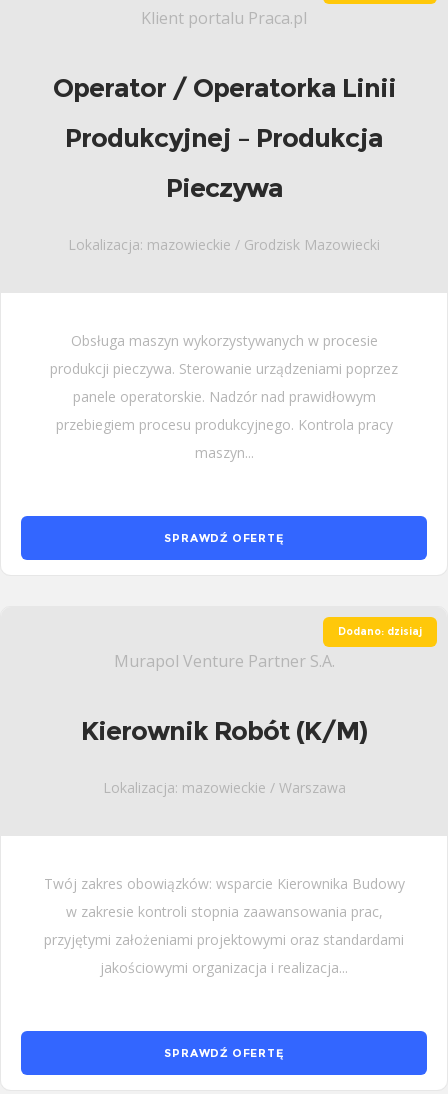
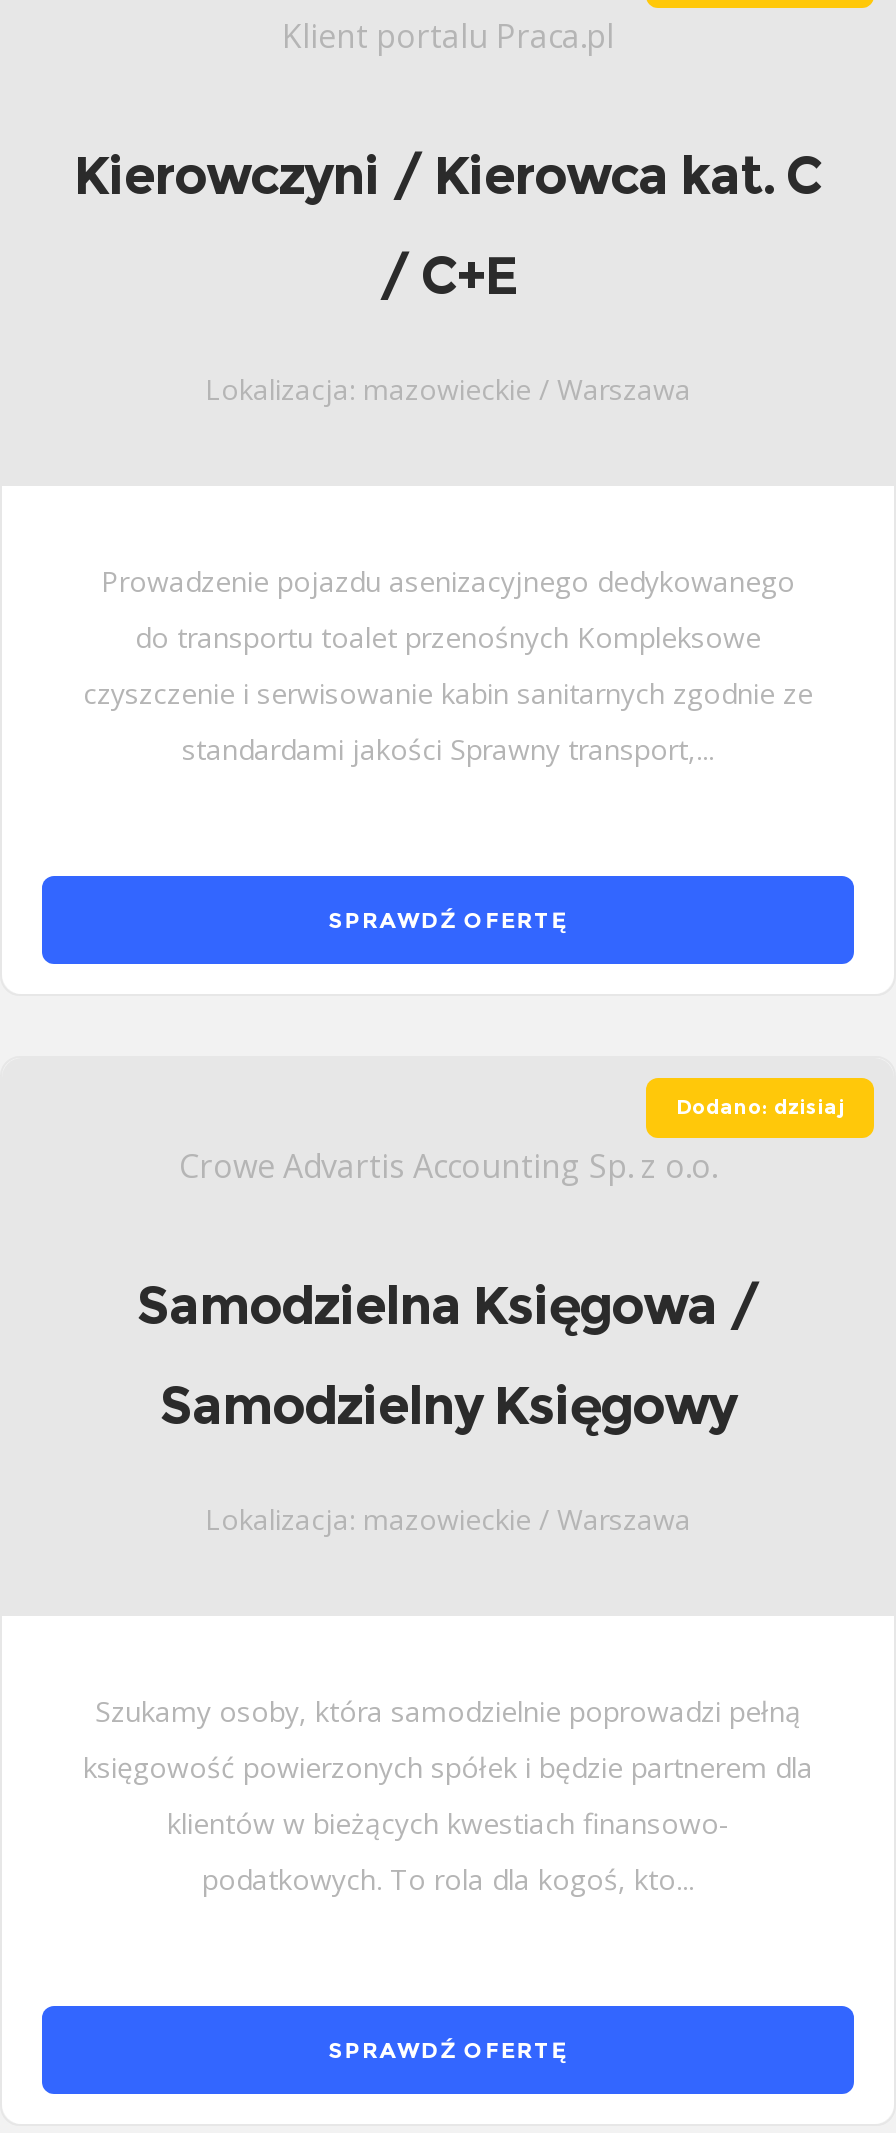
[52,72,395,254] Operator / Operatorka Linii | Produkcyjnej – Produkcja | Pieczywa | Lokalizacja: mazowieckie / Grodzisk Mazowiecki -> [74,145,822,409] Kierowczyni / Kierowca kat. C | / C+E | Lokalizacja: mazowieckie / Warszawa
[50,331,398,462] Obsługa maszyn wykorzystywanych w procesie | produkcji pieczywa. Sterowanie urządzeniami poprzez | panele operatorskie. Nadzór nad prawidłowym | przebiegiem procesu produkcyjnego. Kontrola pracy | maszyn... -> [83,563,813,769] Prowadzenie pojazdu asenizacyjnego dedykowanego | do transportu toalet przenośnych Kompleksowe | czyszczenie i serwisowanie kabin sanitarnych zgodnie ze | standardami jakości Sprawny transport,...
moved [164,531,422,638] -> [329,906,844,1120]: SPRAWDŹ OFERTĘ | Dodano: dzisiaj
[81,650,367,747] Murapol Venture Partner S.A. | Kierownik Robót (K/M) -> [137,1144,759,1438] Crowe Advartis Accounting Sp. z o.o. | Samodzielna Księgowa / | Samodzielny Księgowy
[43,874,404,893] Twój zakres obowiązków: wsparcie Kierownika Budowy -> [95,1692,801,1730] Szukamy osoby, która samodzielnie poprowadzi pełną
[65,902,382,921] w zakresie kontroli stopnia zaawansowania prac, -> [83,1748,813,1786] księgowość powierzonych spółek i będzie partnerem dla
[44,930,404,949] przyjętymi założeniami projektowymi oraz standardami -> [167,1804,729,1842] klientów w bieżących kwestiach finansowo-
[100,958,348,977] jakościowymi organizacja i realizacja... -> [202,1860,694,1898] podatkowych. To rola dla kogoś, kto...

